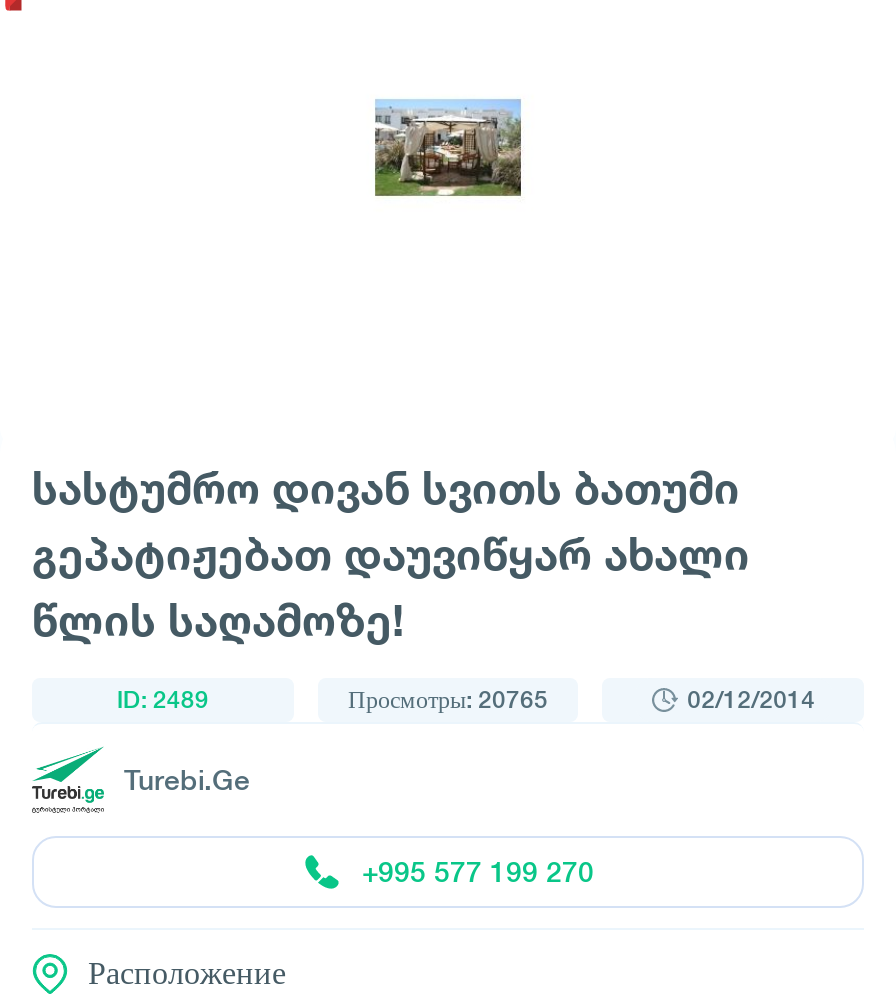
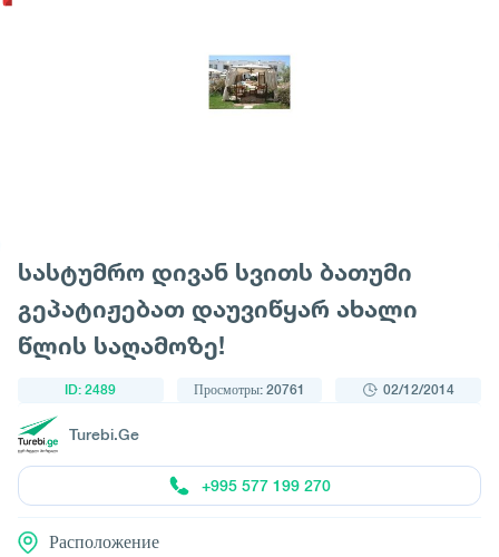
[348,686,548,714] Просмотры: 20765 -> [194,382,305,398] Просмотры: 20761

